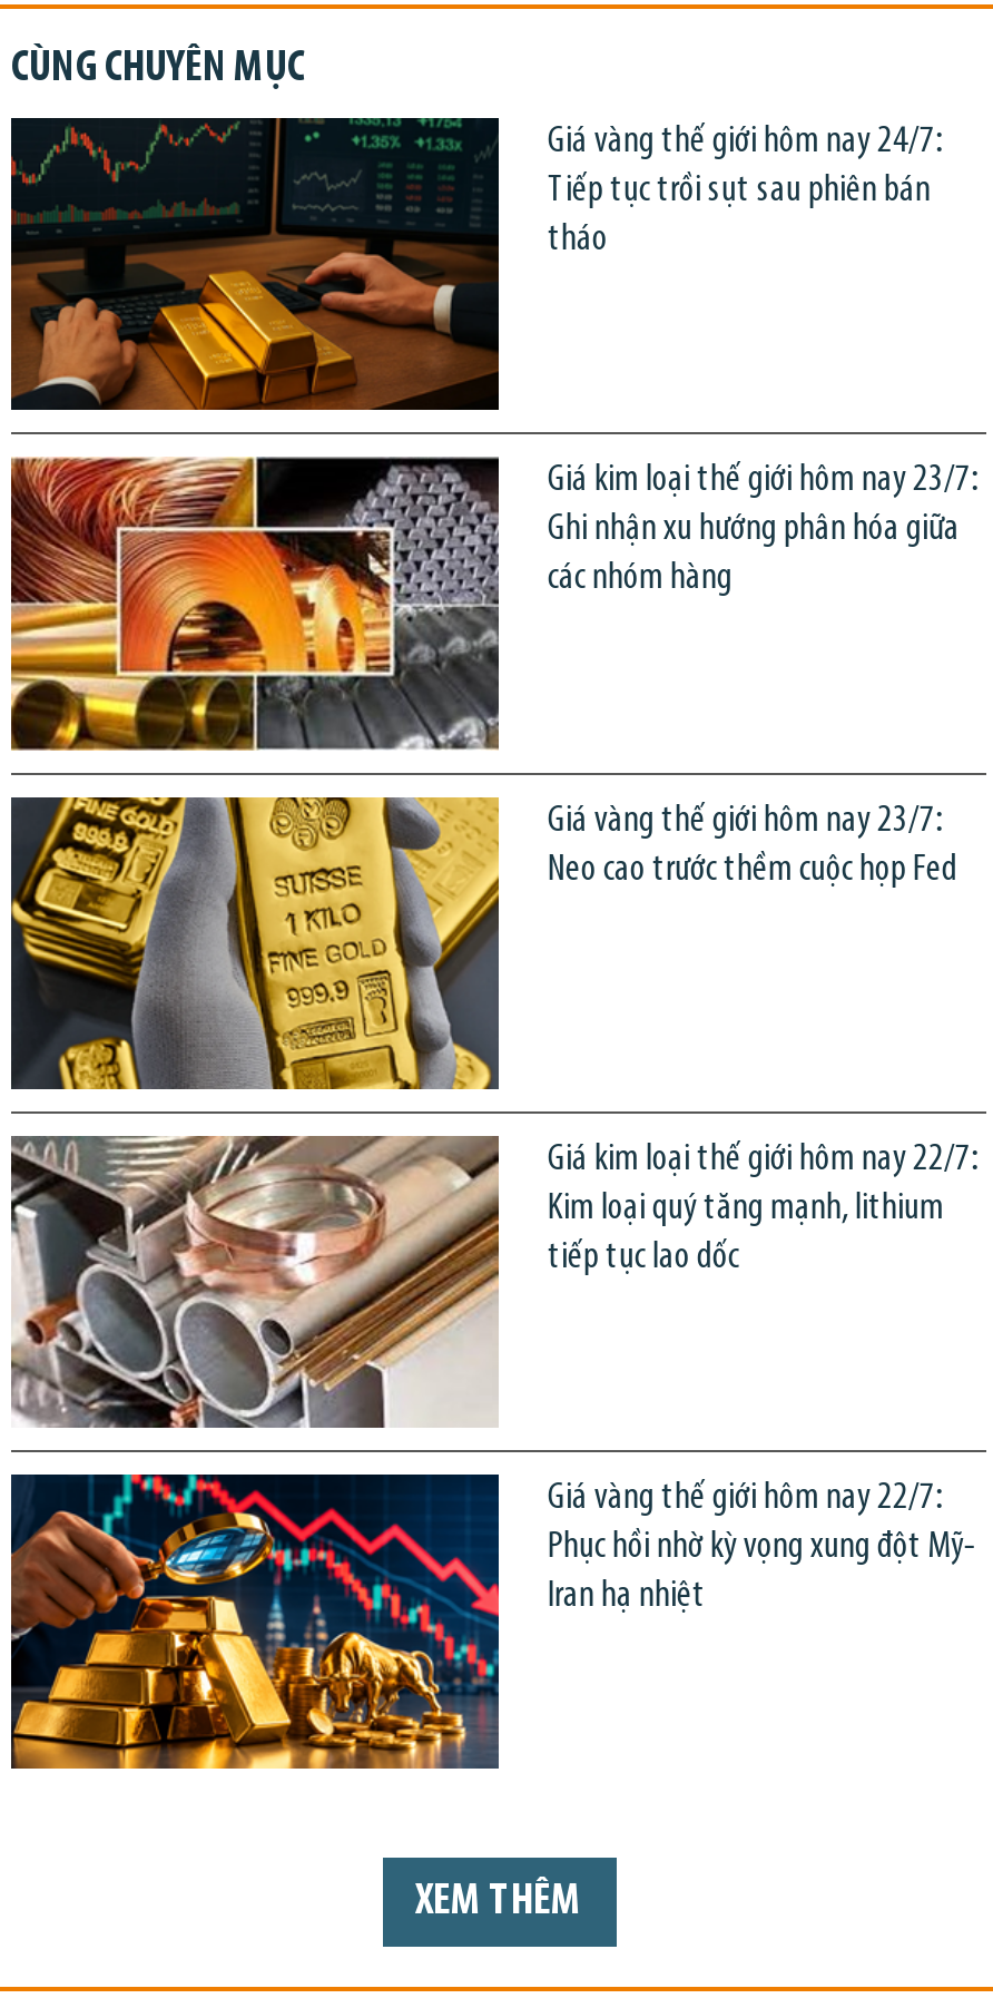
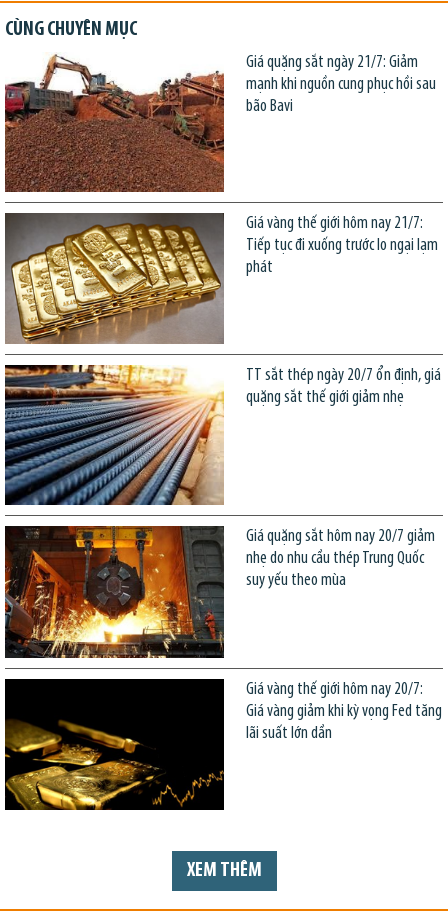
[9,115,942,415] [image] | Giá vàng thế giới hôm nay 24/7: | Tiếp tục trồi sụt sau phiên bán | tháo -> [4,51,436,192] [image] | Giá quặng sắt ngày 21/7: Giảm | mạnh khi nguồn cung phục hồi sau | bão Bavi
[9,453,977,754] [image] | Giá kim loại thế giới hôm nay 23/7: | Ghi nhận xu hướng phân hóa giữa | các nhóm hàng -> [5,213,438,344] [image] | Giá vàng thế giới hôm nay 21/7: | Tiếp tục đi xuống trước lo ngại lạm | phát
[11,792,957,1090] [image] | Giá vàng thế giới hôm nay 23/7: | Neo cao trước thềm cuộc họp Fed -> [4,363,441,506] [image] | TT sắt thép ngày 20/7 ổn định, giá | quặng sắt thế giới giảm nhẹ
[11,1135,977,1429] [image] | Giá kim loại thế giới hôm nay 22/7: | Kim loại quý tăng mạnh, lithium | tiếp tục lao dốc -> [4,525,435,659] [image] | Giá quặng sắt hôm nay 20/7 giảm | nhẹ do nhu cầu thép Trung Quốc | suy yếu theo mùa
[9,1471,977,1770] [image] | Giá vàng thế giới hôm nay 22/7: | Phục hồi nhờ kỳ vọng xung đột Mỹ- | Iran hạ nhiệt -> [5,678,442,811] [image] | Giá vàng thế giới hôm nay 20/7: | Giá vàng giảm khi kỳ vọng Fed tăng | lãi suất lớn dần

